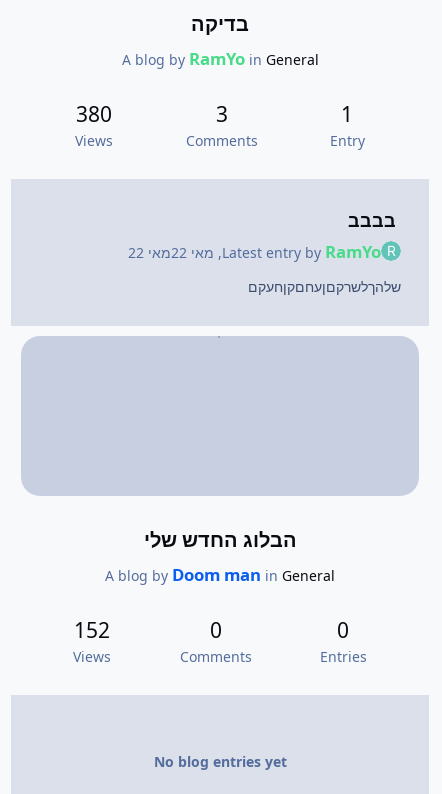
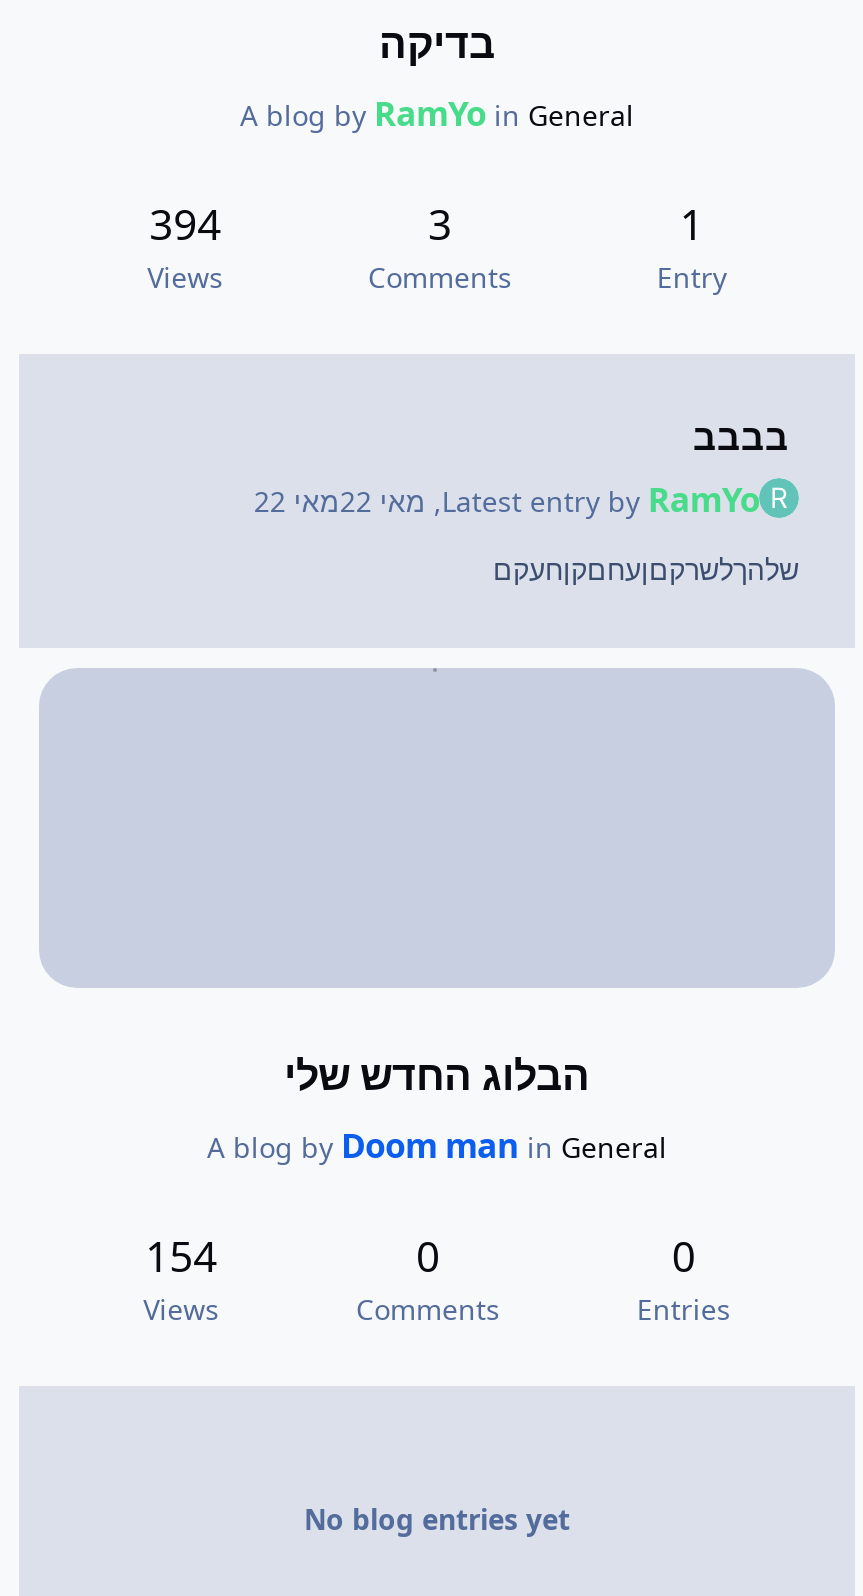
[76,100,112,128] 380 -> [149,196,221,252] 394
[74,616,110,644] 152 -> [145,1228,217,1284] 154

